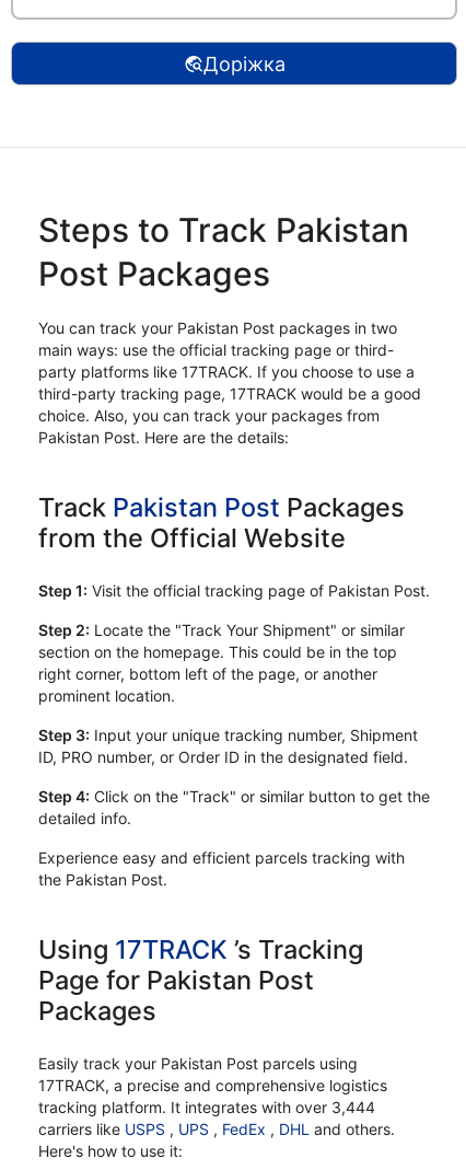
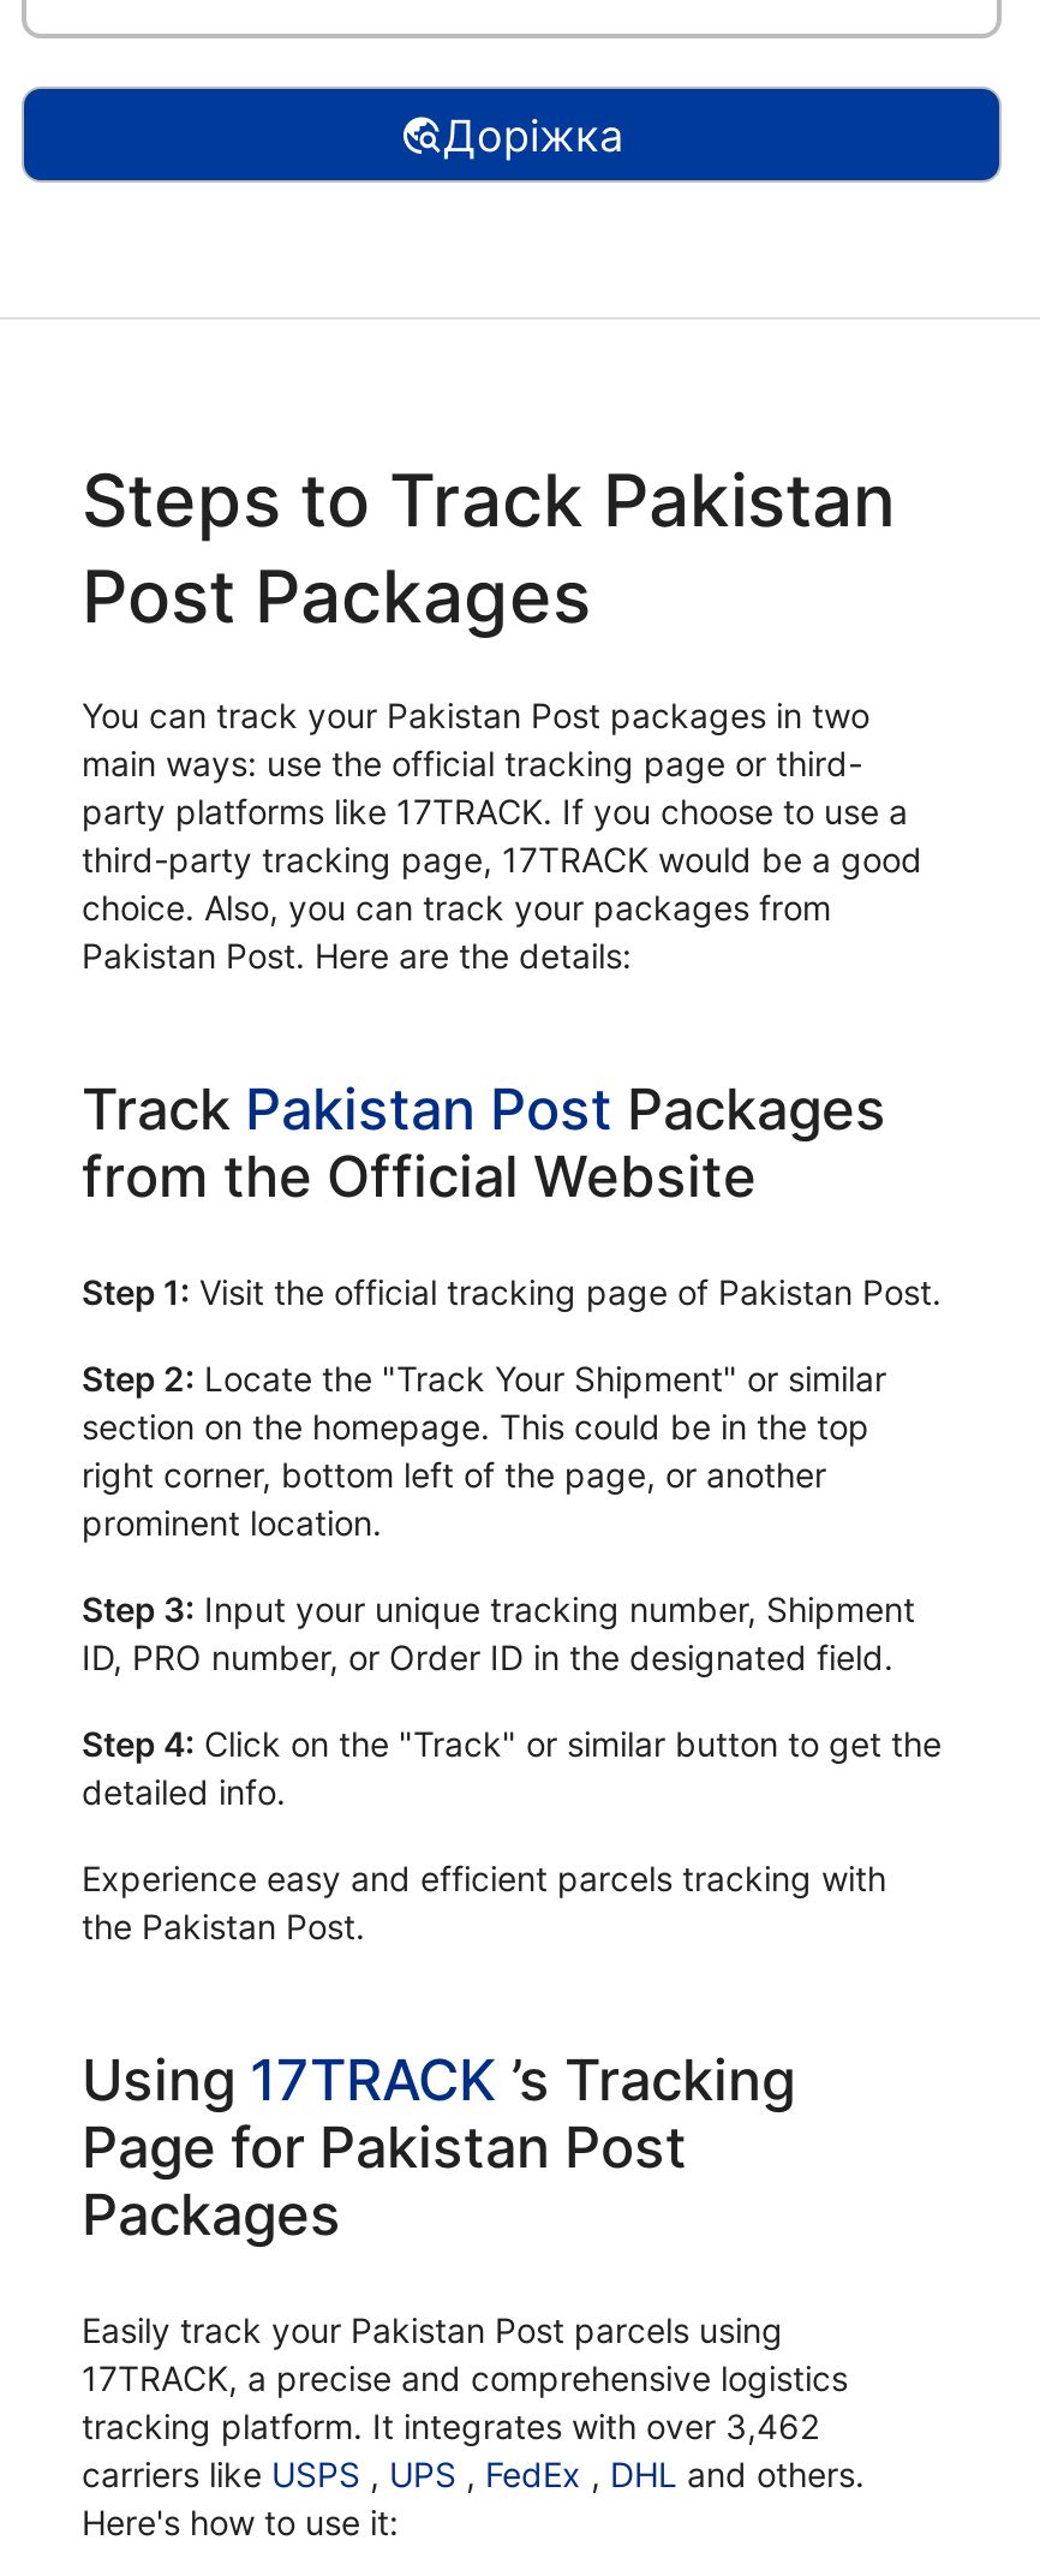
[38,1098,375,1116] tracking platform. It integrates with over 3,444 -> [82,2405,819,2446] tracking platform. It integrates with over 3,462

